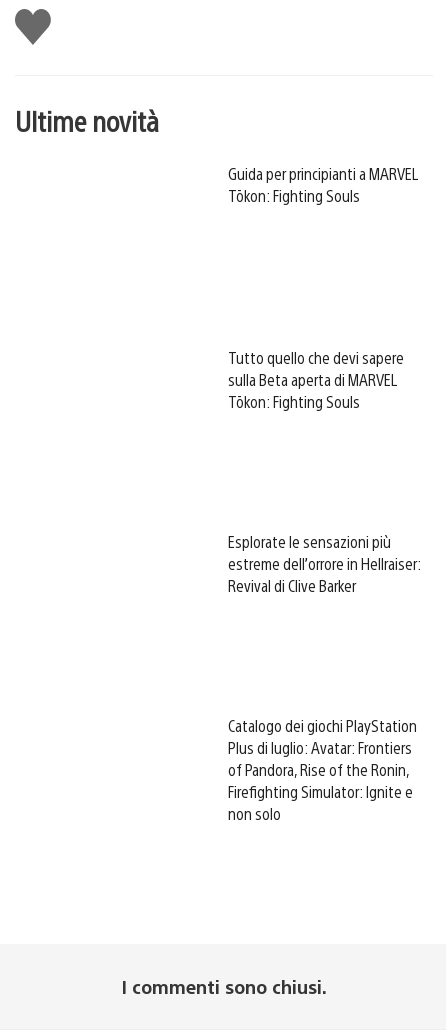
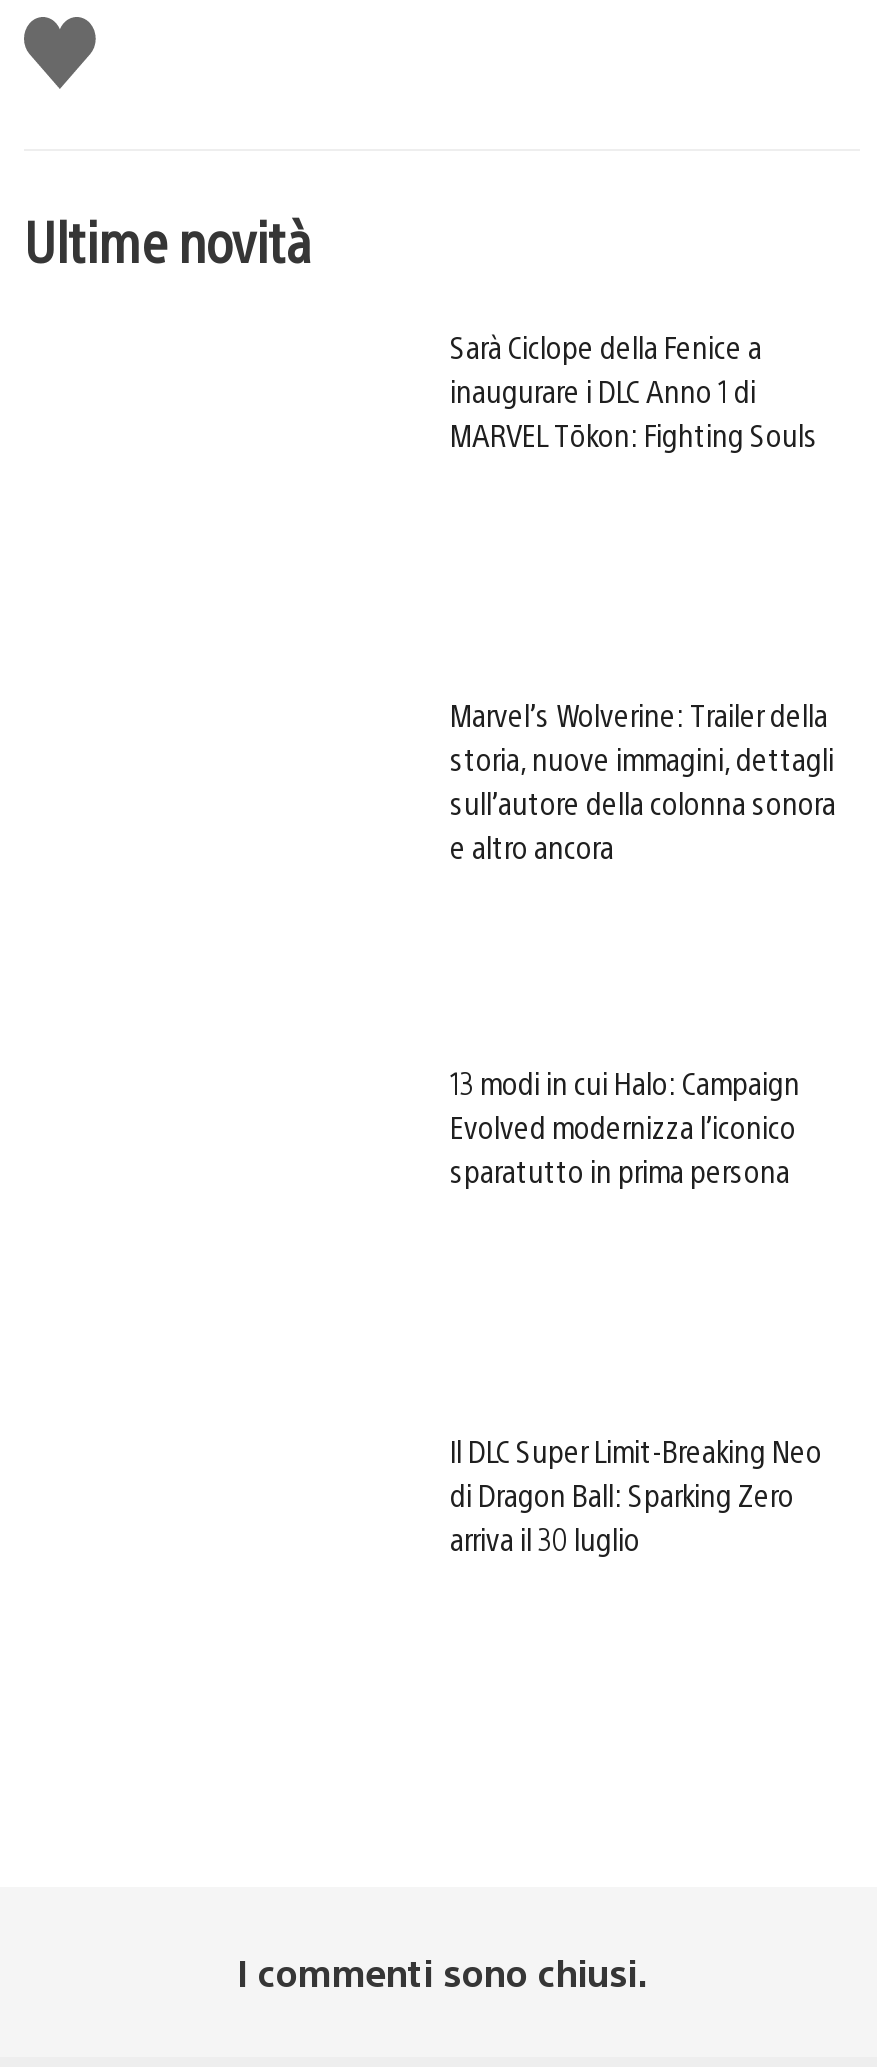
[228,163,418,206] Guida per principianti a MARVEL | Tōkon: Fighting Souls -> [450,326,818,456] Sarà Ciclope della Fenice a | inaugurare i DLC Anno 1 di | MARVEL Tōkon: Fighting Souls
[228,347,404,412] Tutto quello che devi sapere | sulla Beta aperta di MARVEL | Tōkon: Fighting Souls -> [450,694,836,868] Marvel’s Wolverine: Trailer della | storia, nuove immagini, dettagli | sull’autore della colonna sonora | e altro ancora
[228,531,421,596] Esplorate le sensazioni più | estreme dell’orrore in Hellraiser: | Revival di Clive Barker -> [450,1062,800,1192] 13 modi in cui Halo: Campaign | Evolved modernizza l’iconico | sparatutto in prima persona
[228,715,417,824] Catalogo dei giochi PlayStation | Plus di luglio: Avatar: Frontiers | of Pandora, Rise of the Ronin, | Firefighting Simulator: Ignite e | non solo -> [450,1430,822,1560] Il DLC Super Limit-Breaking Neo | di Dragon Ball: Sparking Zero | arriva il 30 luglio

